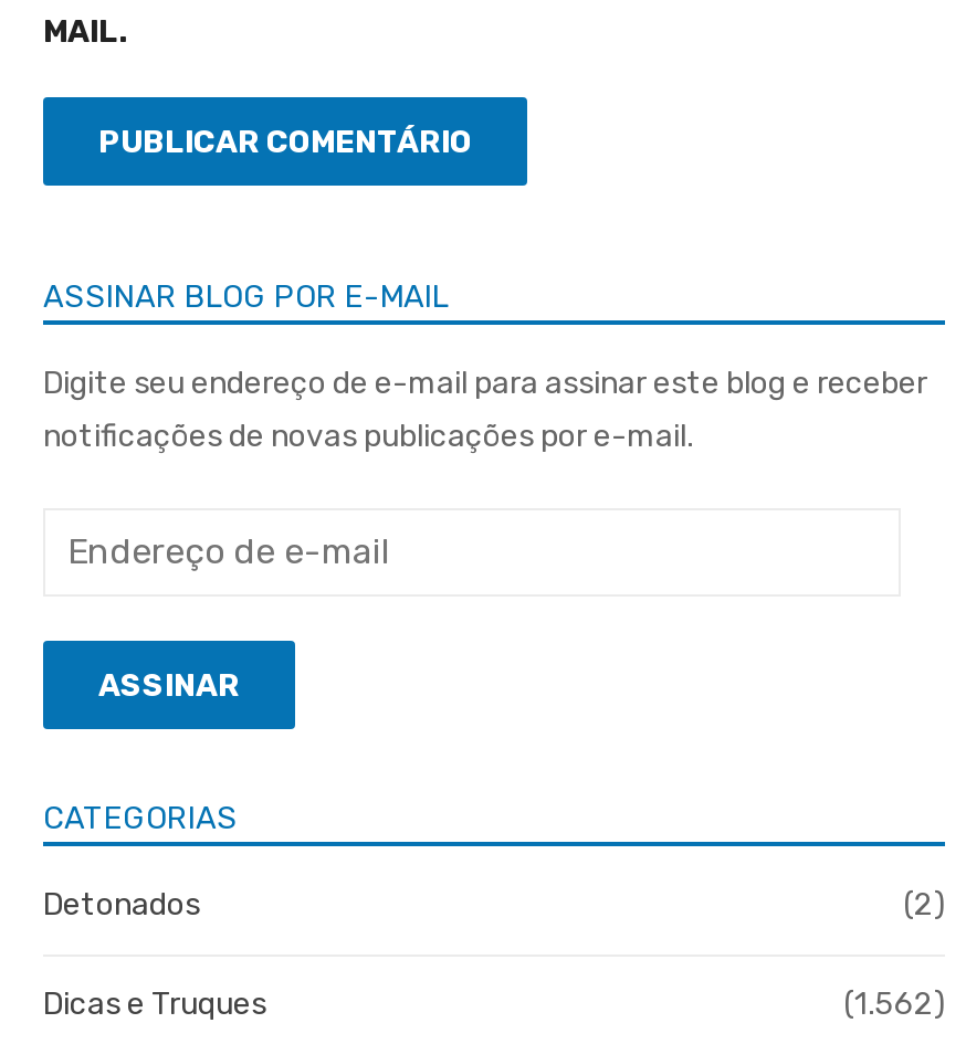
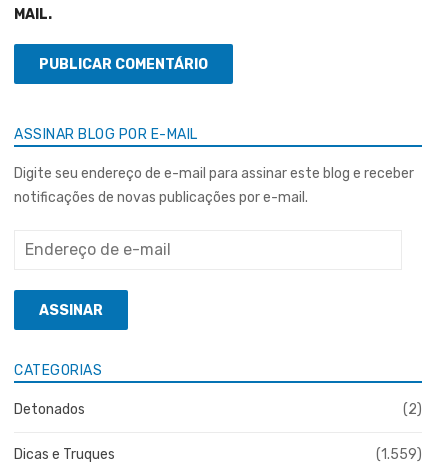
[843,985,945,1023] (1.562) -> [376,446,422,463] (1.559)

